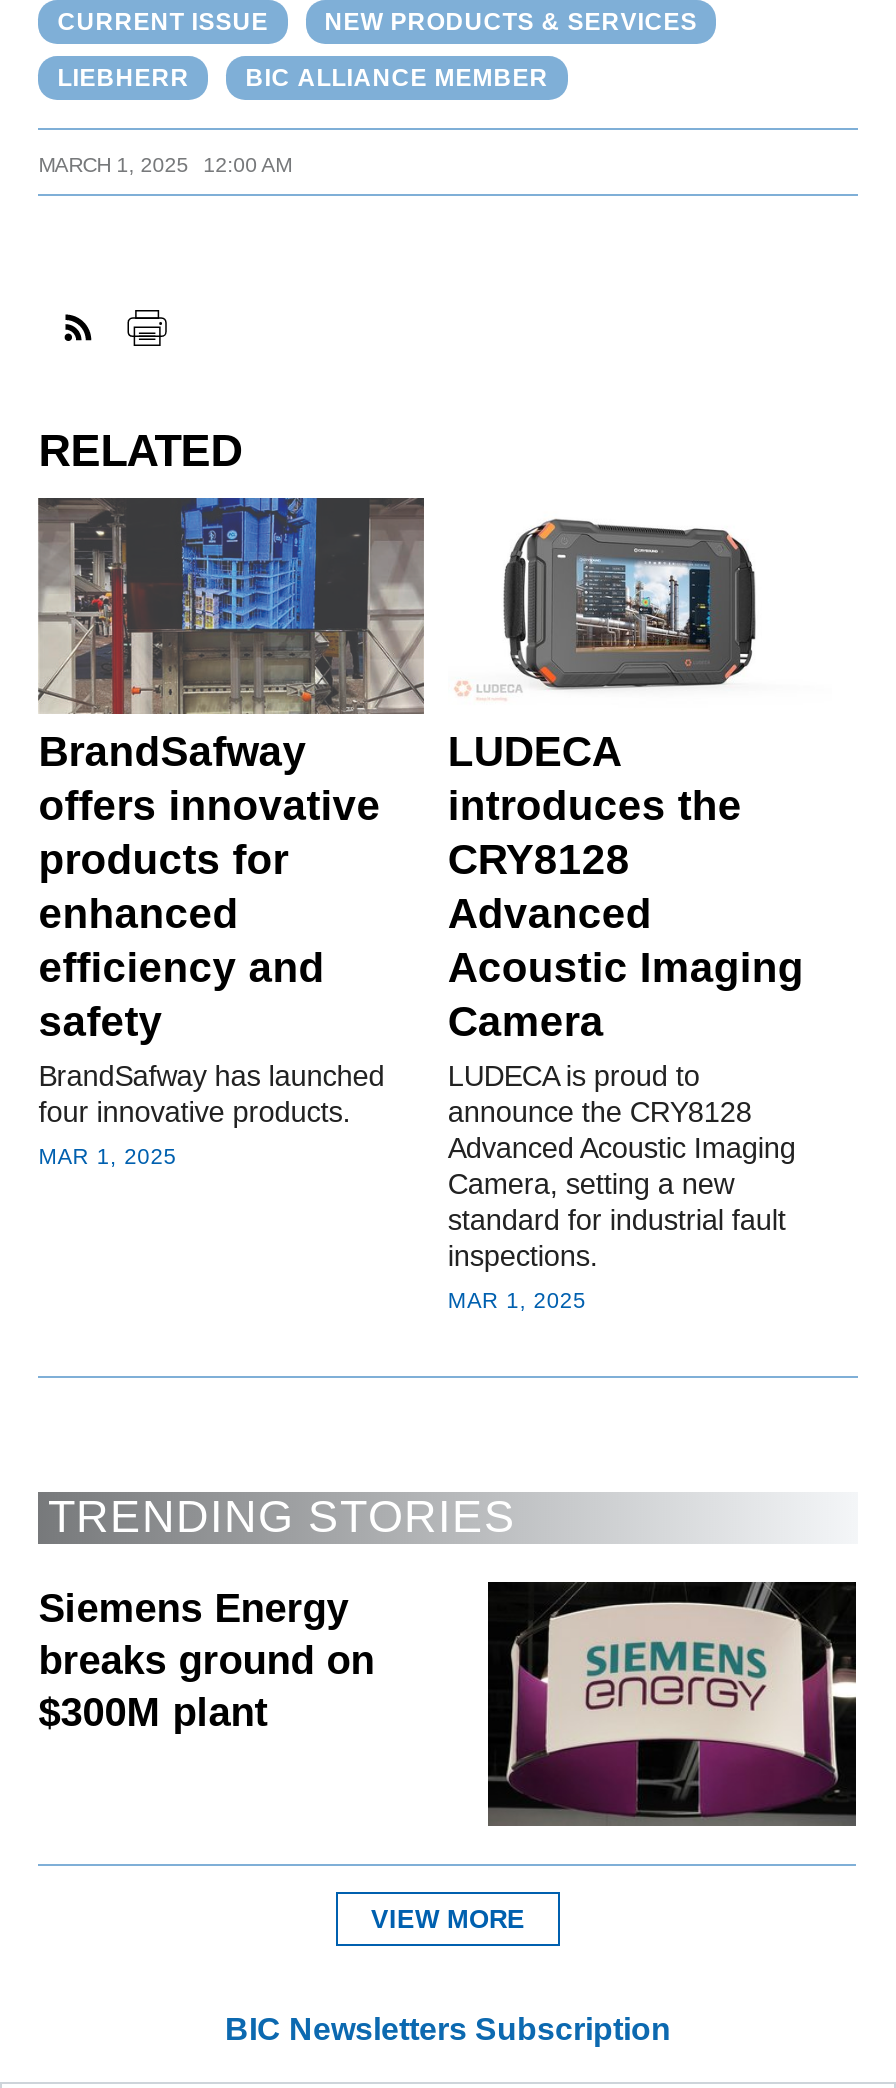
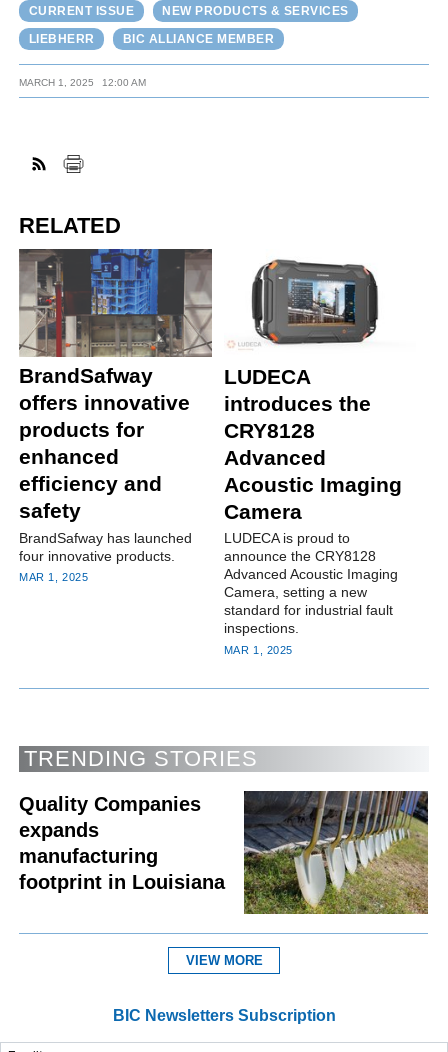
[38,1586,374,1734] Siemens Energy | breaks ground on | $300M plant -> [19,793,225,893] Quality Companies | expands | manufacturing | footprint in Louisiana
[486,1580,858,1826] [image] -> [243,790,429,915] [image]

